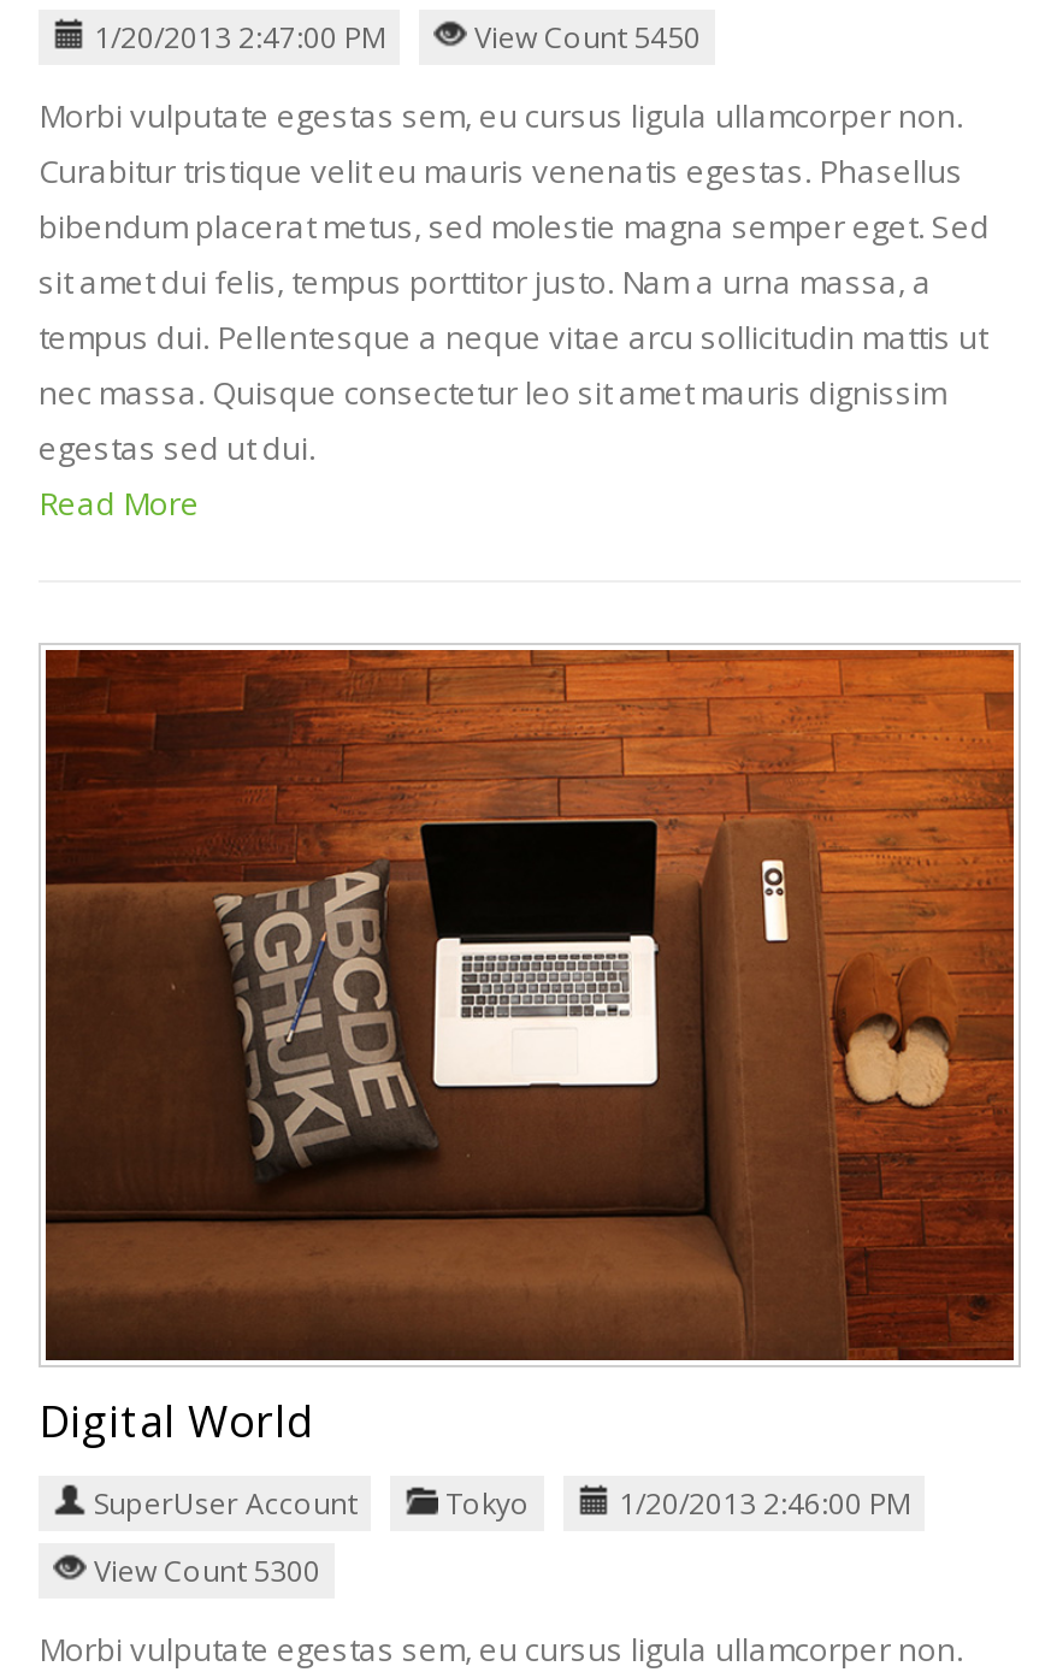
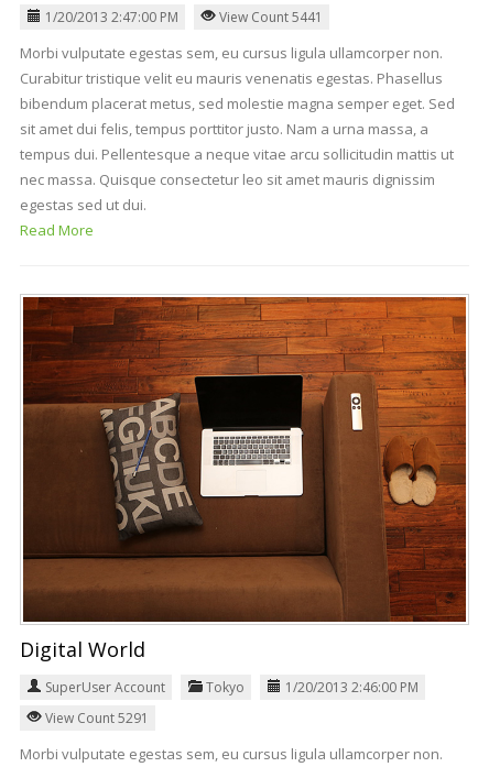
[87,17,701,58] 1/20/2013 2:47:00 PM View Count 5450 -> [42,8,323,26] 1/20/2013 2:47:00 PM View Count 5441
[87,1551,320,1592] View Count 5300 -> [42,709,149,728] View Count 5291

